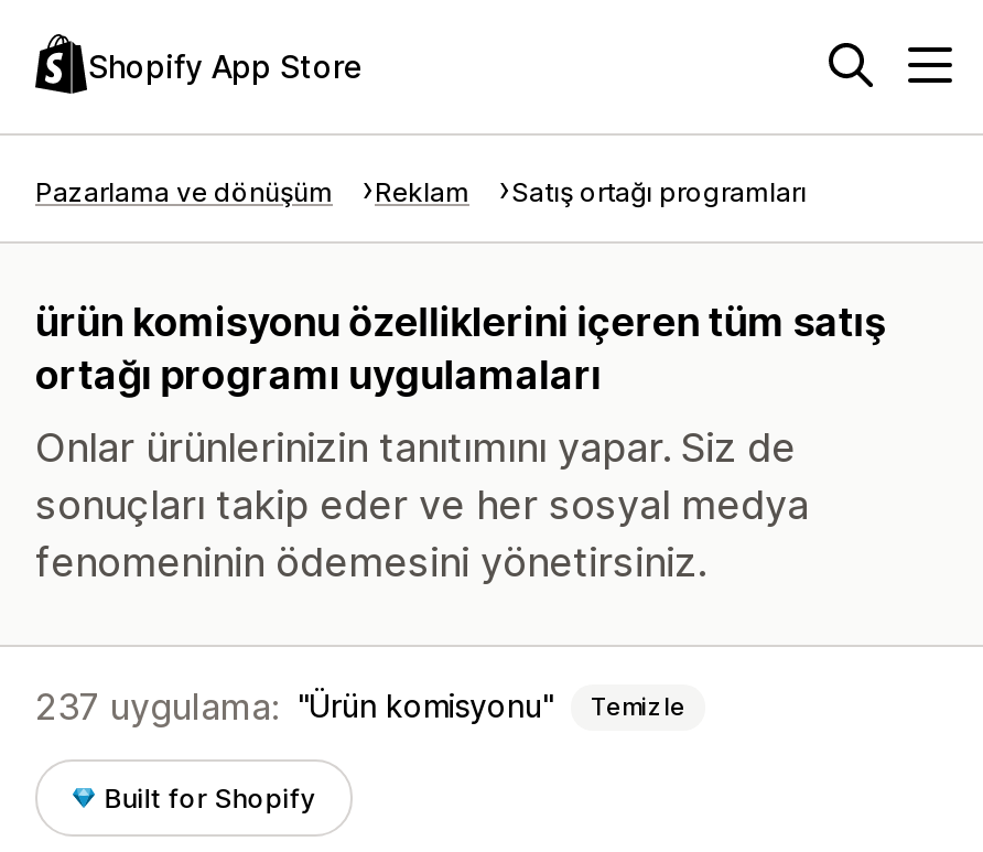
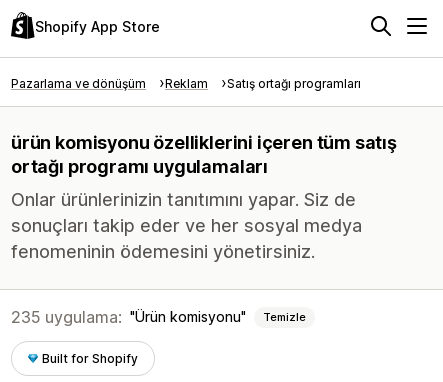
[35,684,685,729] 237 uygulama: Ürün komisyonu Temizle -> [11,307,306,327] 235 uygulama: Ürün komisyonu Temizle

